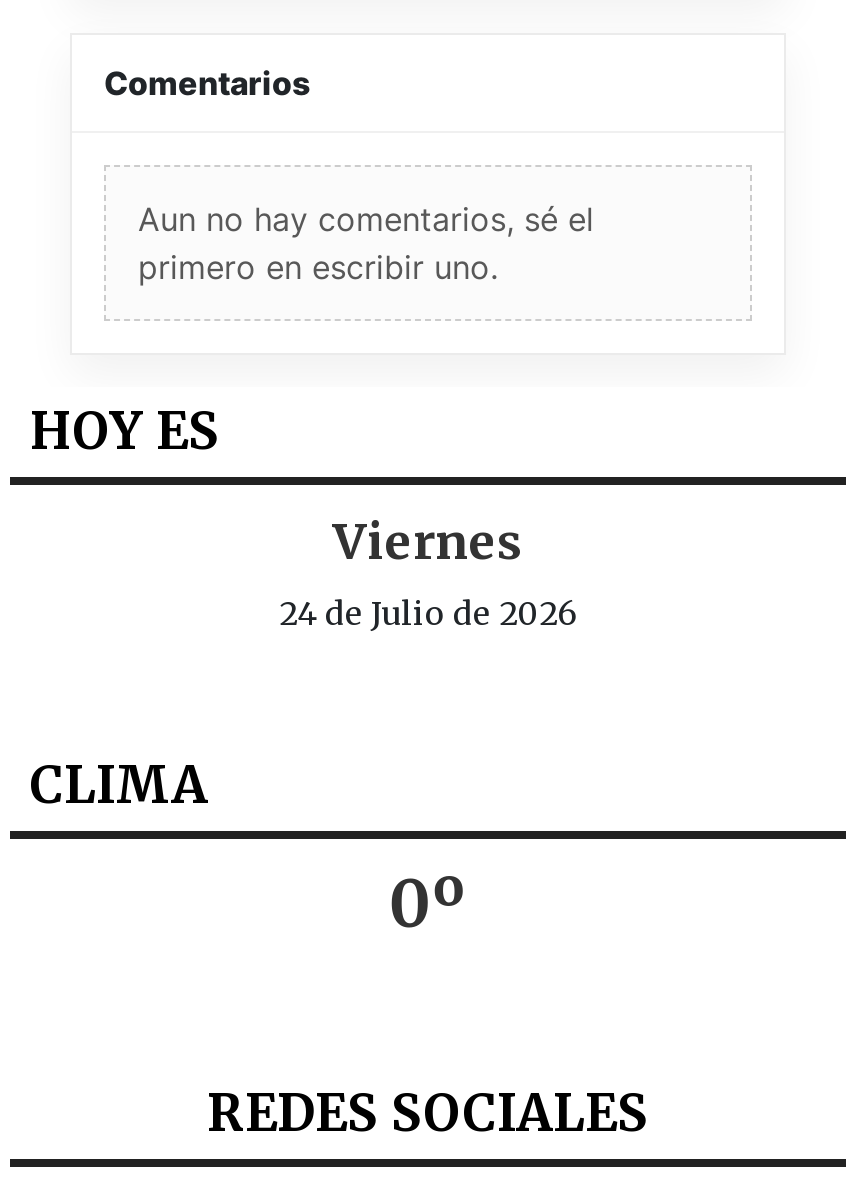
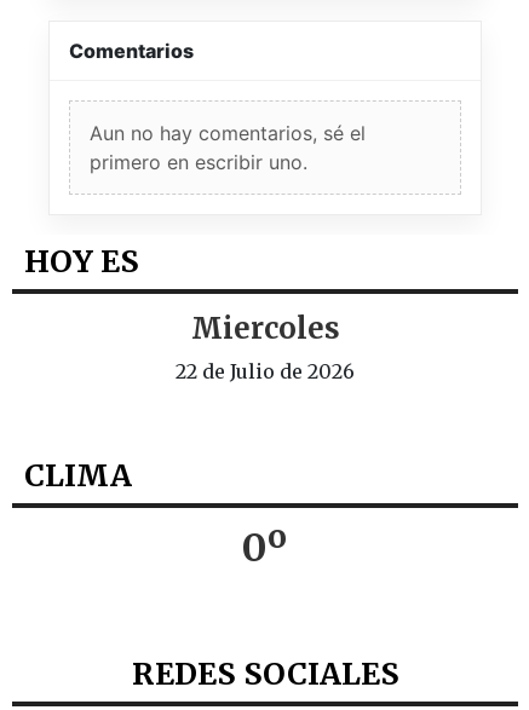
[279,511,577,633] Viernes | 24 de Julio de 2026 -> [176,310,355,384] Miercoles | 22 de Julio de 2026

